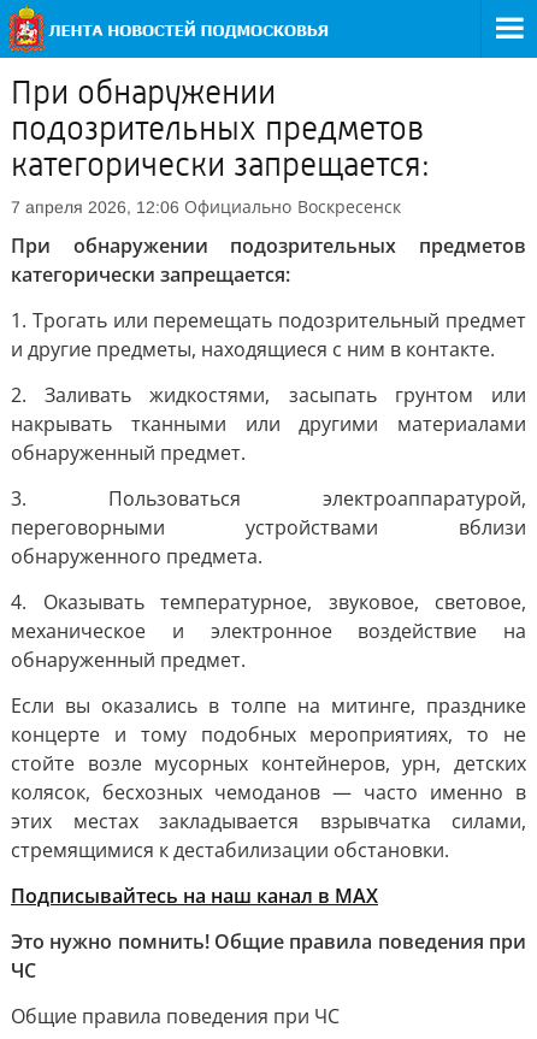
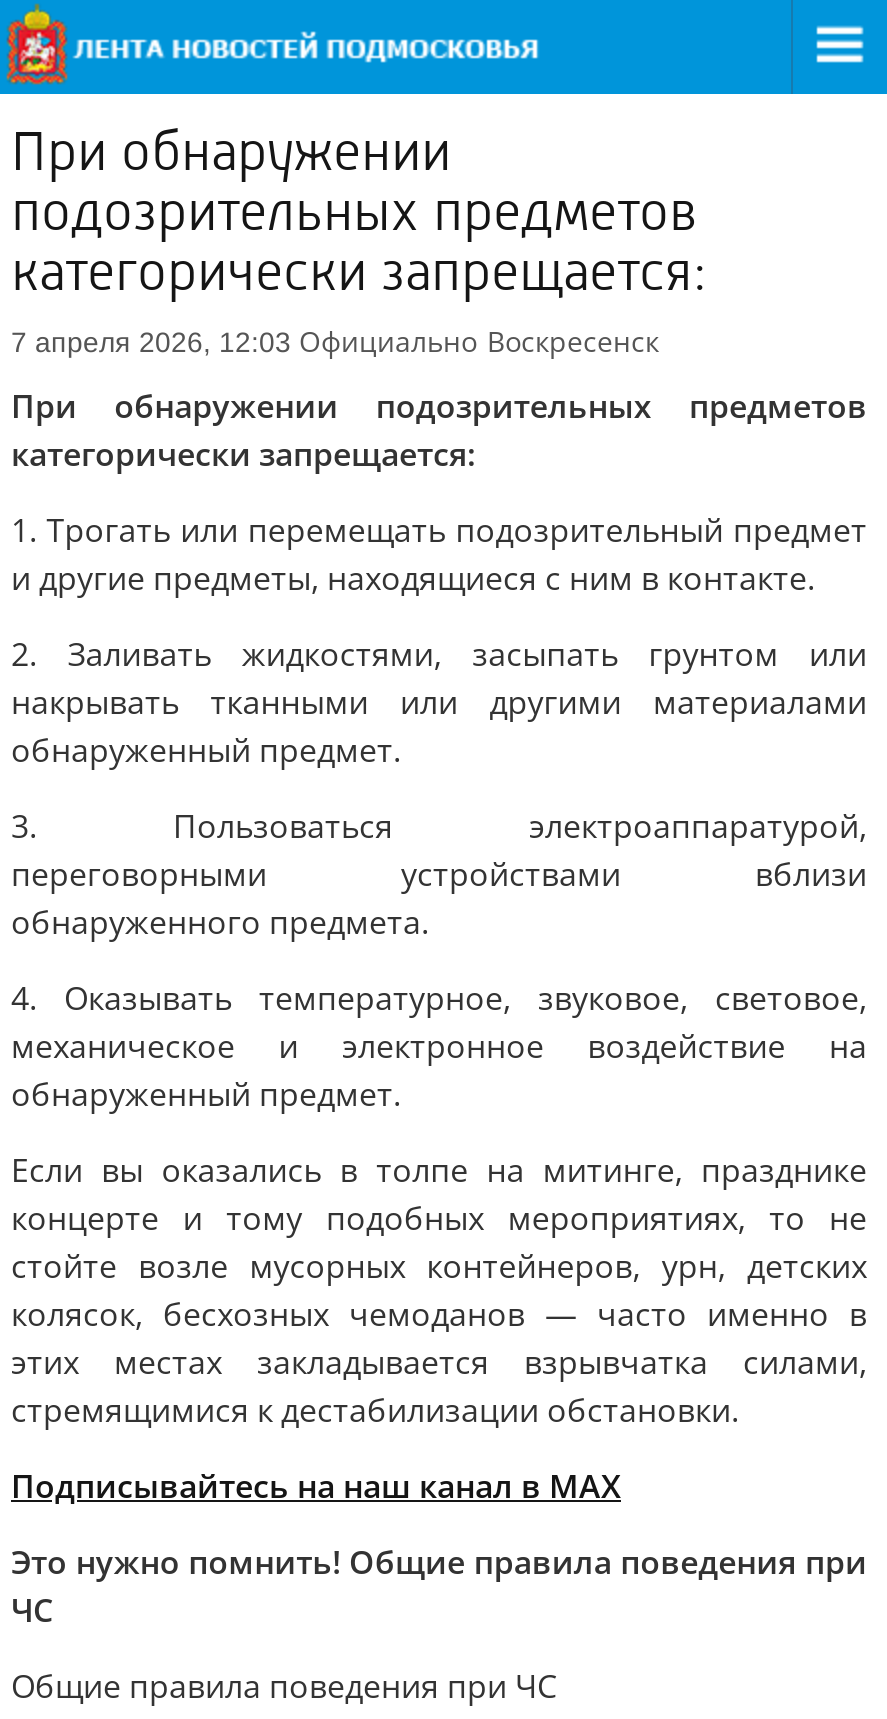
[11,195,401,218] 7 апреля 2026, 12:06 Официально Воскресенск -> [11,322,659,360] 7 апреля 2026, 12:03 Официально Воскресенск

